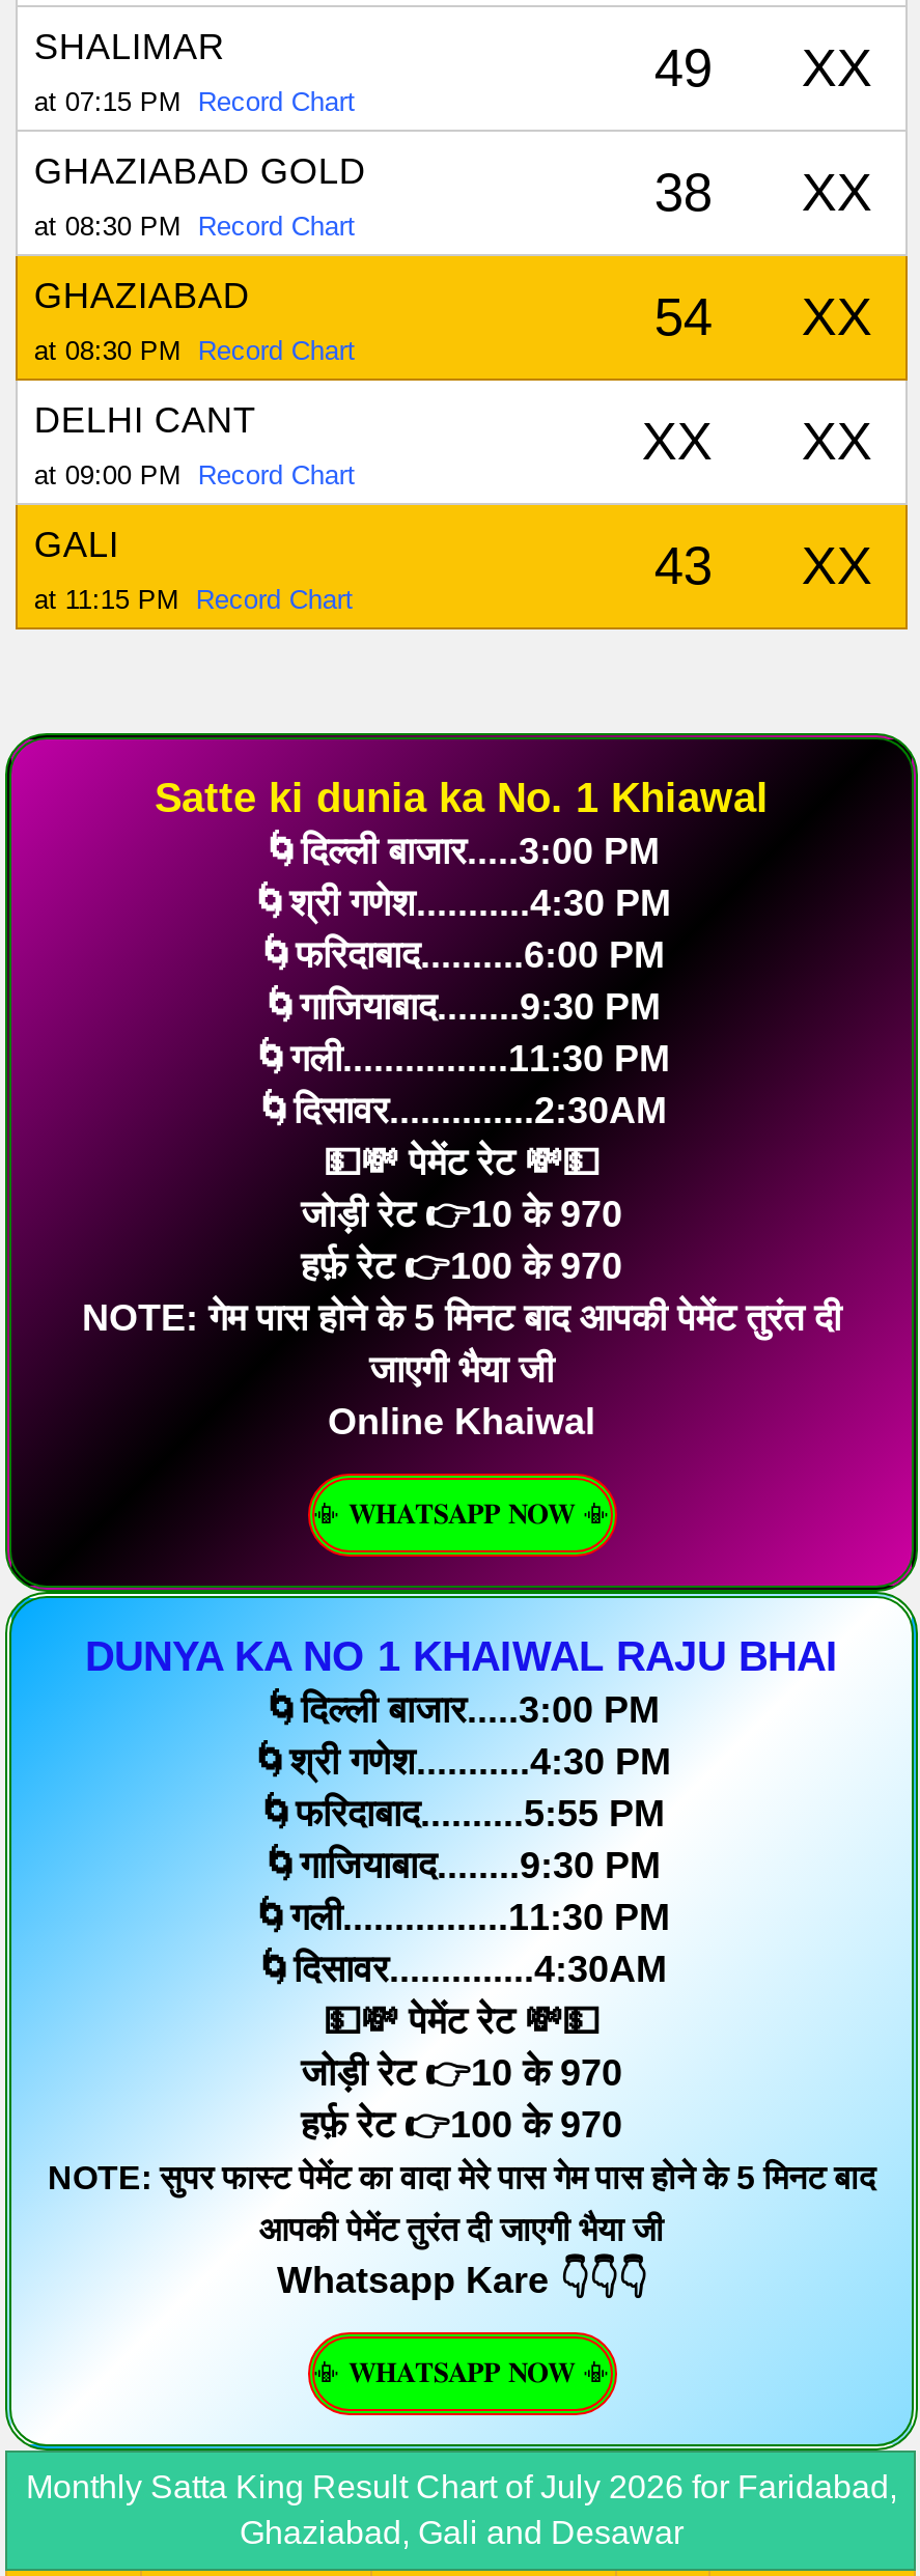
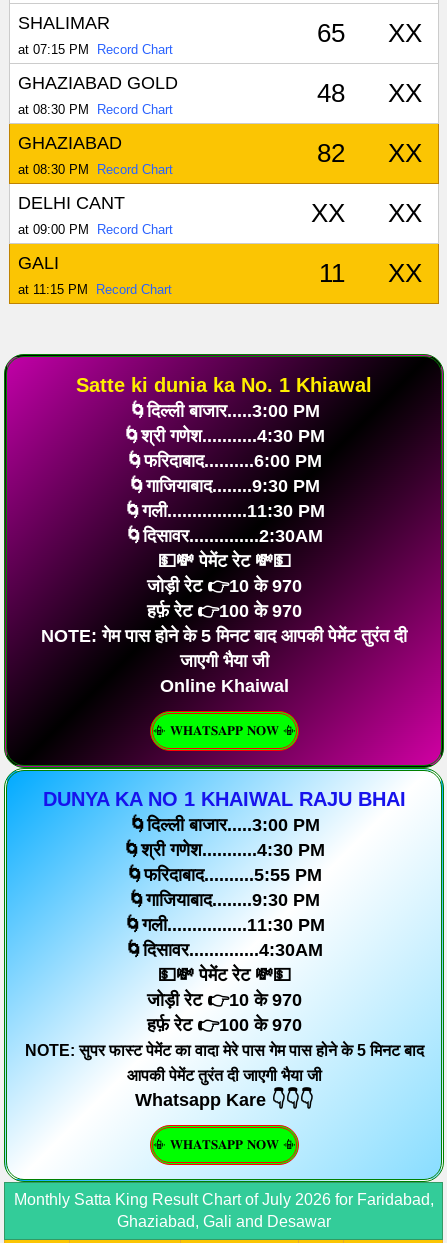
[654,38,872,96] 49 XX -> [317,19,422,47] 65 XX
[654,162,872,220] 38 XX -> [317,79,422,107] 48 XX
[654,286,872,345] 54 XX -> [317,139,422,167] 82 XX
[654,535,872,593] 43 XX -> [319,259,422,287] 11 XX

